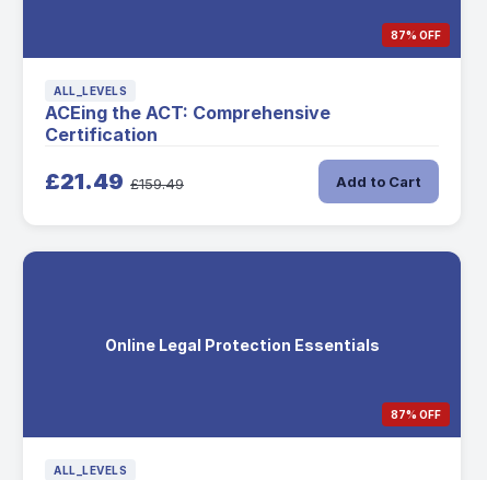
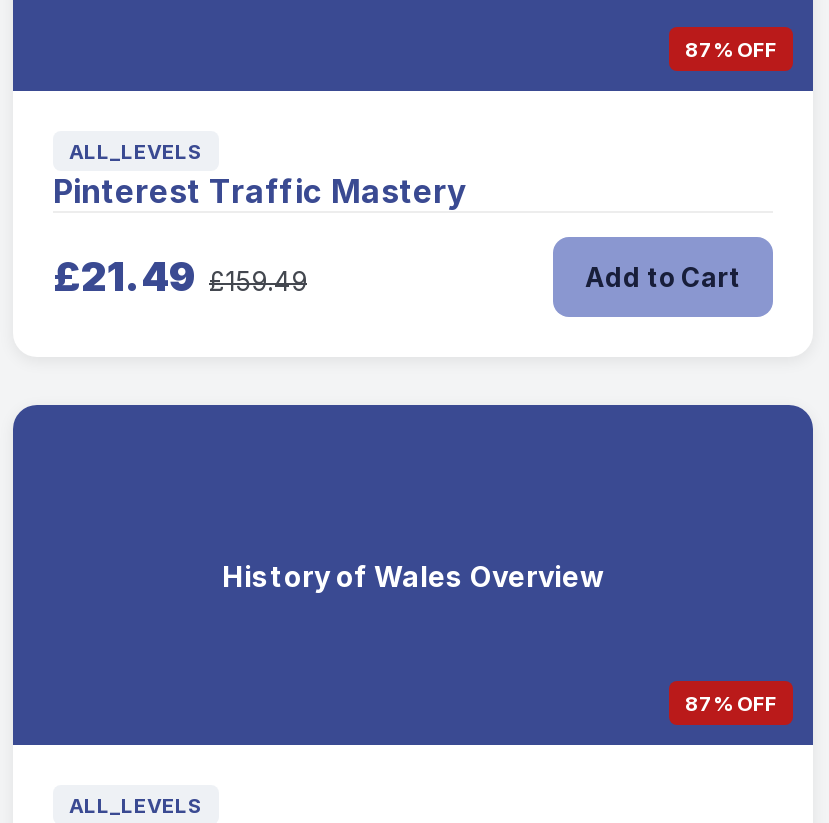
[45,102,331,145] ACEing the ACT: Comprehensive | Certification -> [53,171,467,211] Pinterest Traffic Mastery
[105,335,379,354] Online Legal Protection Essentials -> [222,558,604,592] History of Wales Overview

